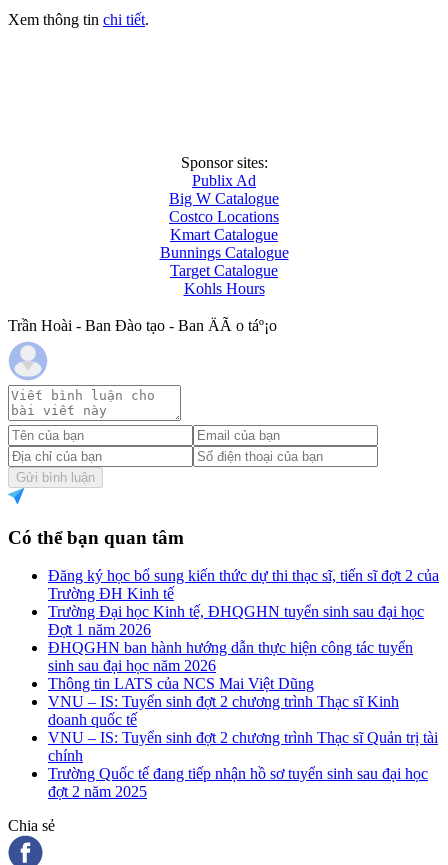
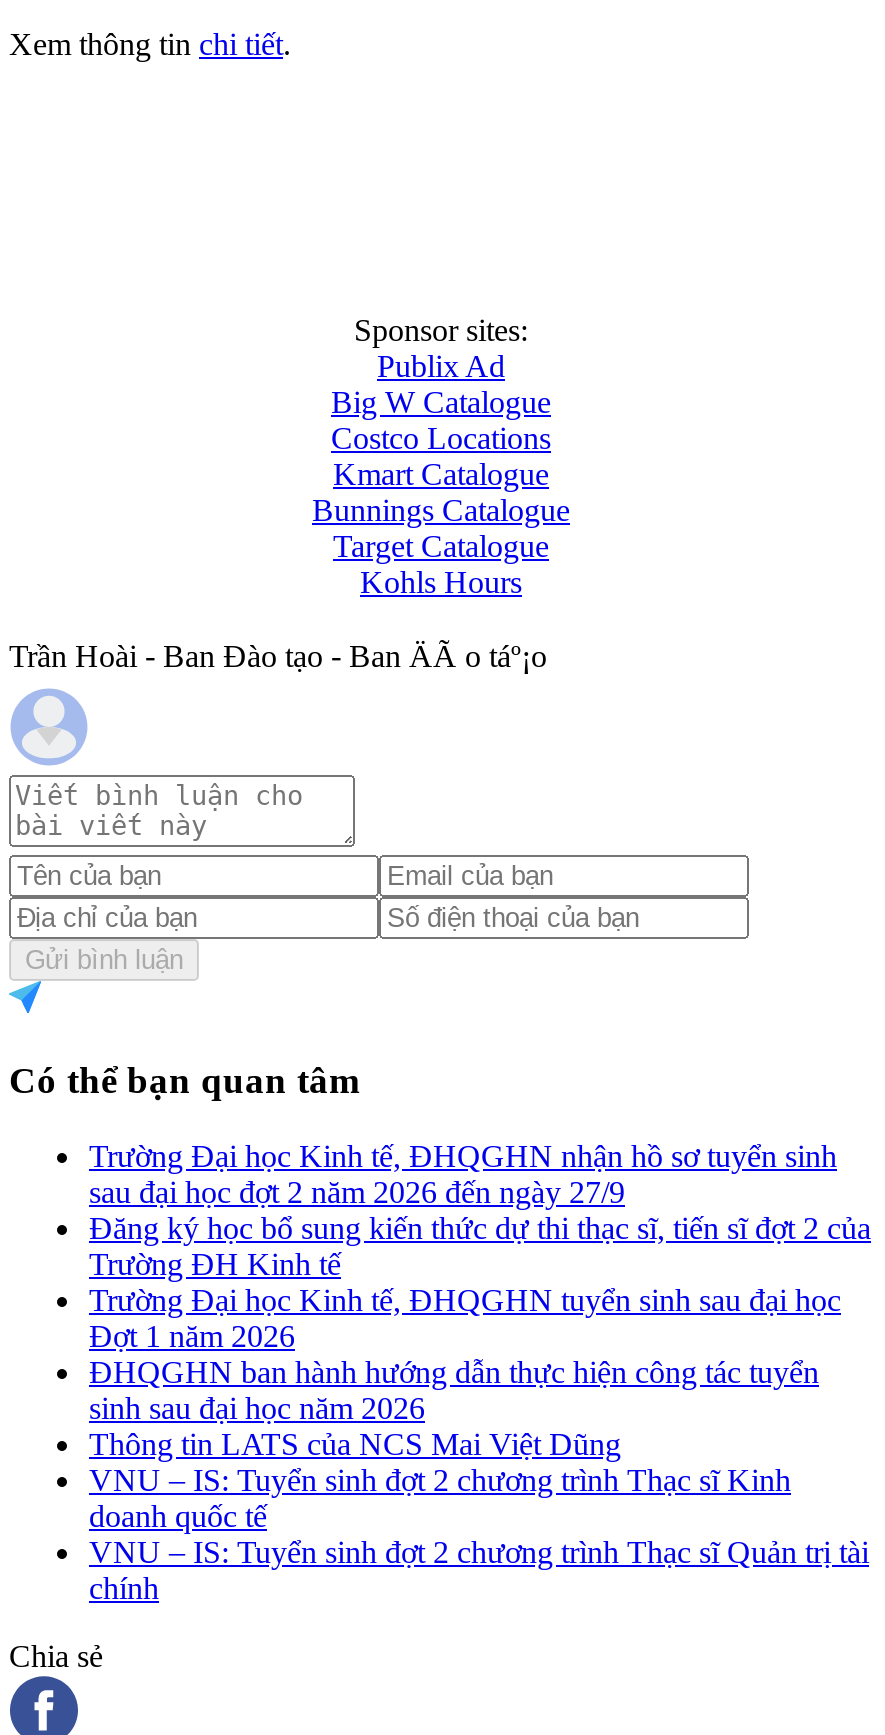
none -> [89,1139,837,1209] Trường Đại học Kinh tế, ĐHQGHN nhận hồ sơ tuyển sinh | sau đại học đợt 2 năm 2026 đến ngày 27/9
moved [48,567,439,764] -> [89,1211,871,1605]: Đăng ký học bổ sung kiến thức dự thi thạc sĩ, tiến sĩ đợt 2 của | Trường ĐH Kinh tế | Trường Đại học Kinh tế, ĐHQGHN tuyển sinh sau đại học | ... | VNU – IS: Tuyển sinh đợt 2 chương trình Thạc sĩ Quản trị tài | chính
[48,765,428,800] Trường Quốc tế đang tiếp nhận hồ sơ tuyển sinh sau đại học | đợt 2 năm 2025 -> none

